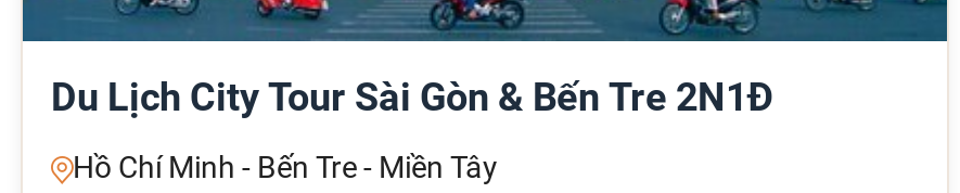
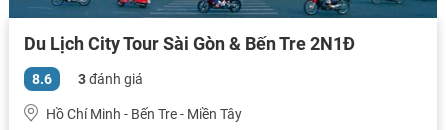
none -> [32,71,143,87] 8.6 | 3 đánh giá

